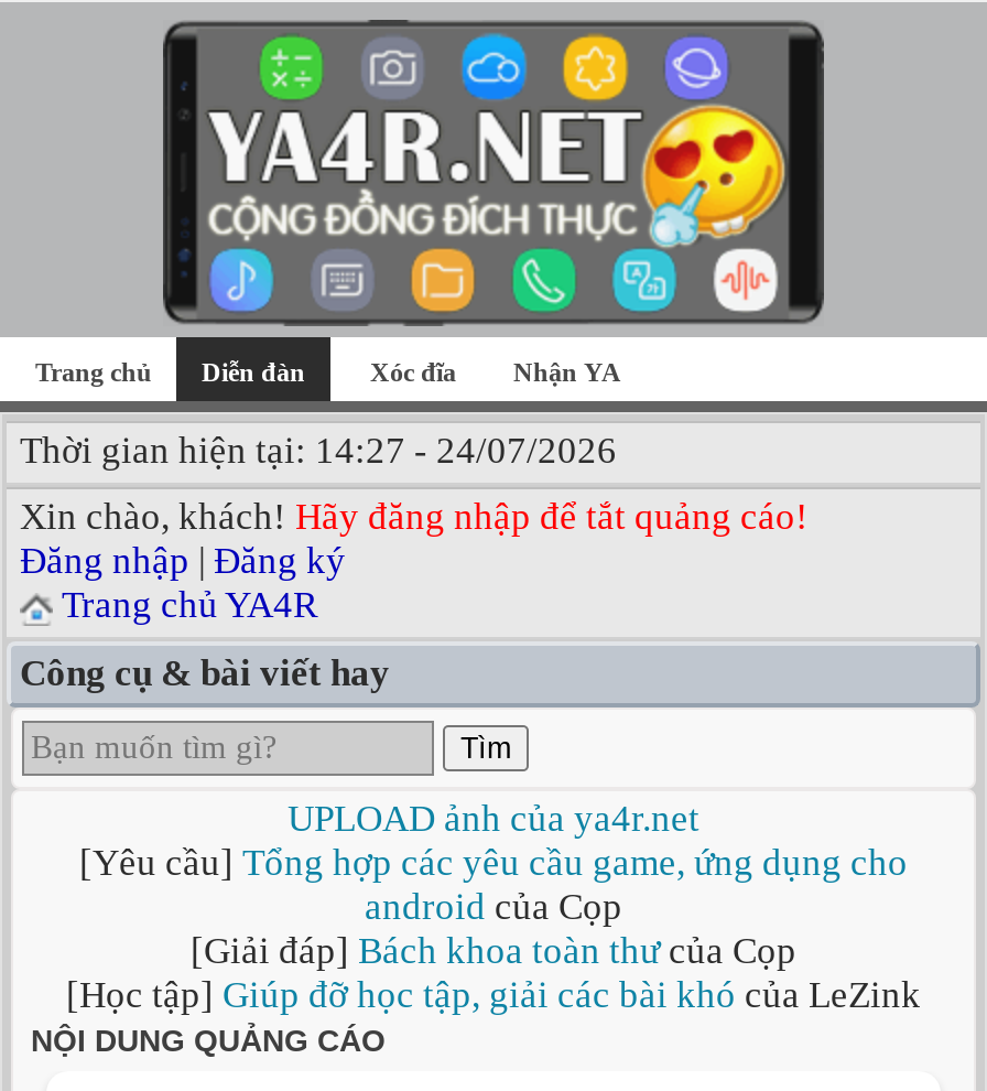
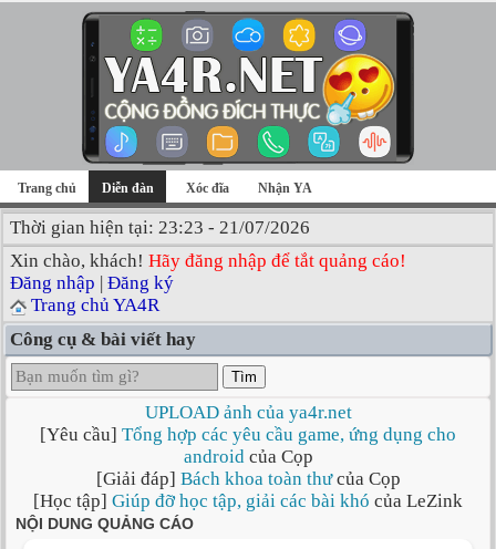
[20,430,617,472] Thời gian hiện tại: 14:27 - 24/07/2026 -> [10,217,310,238] Thời gian hiện tại: 23:23 - 21/07/2026

